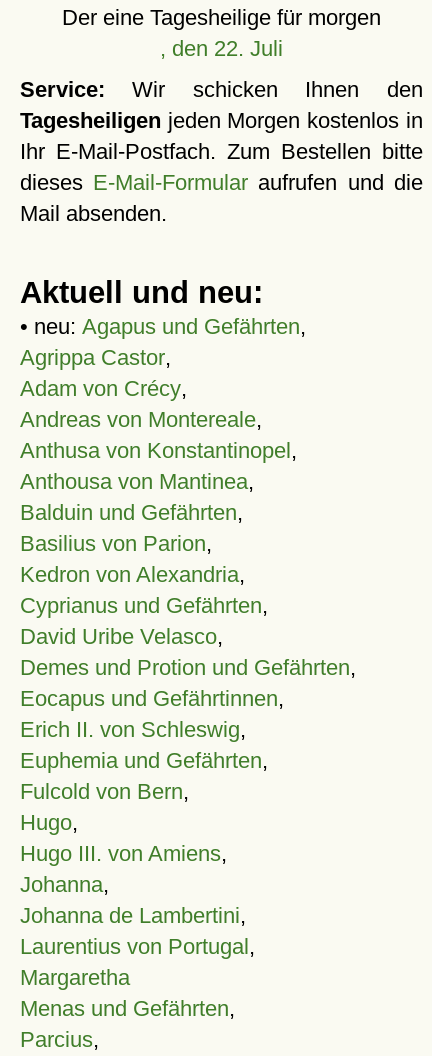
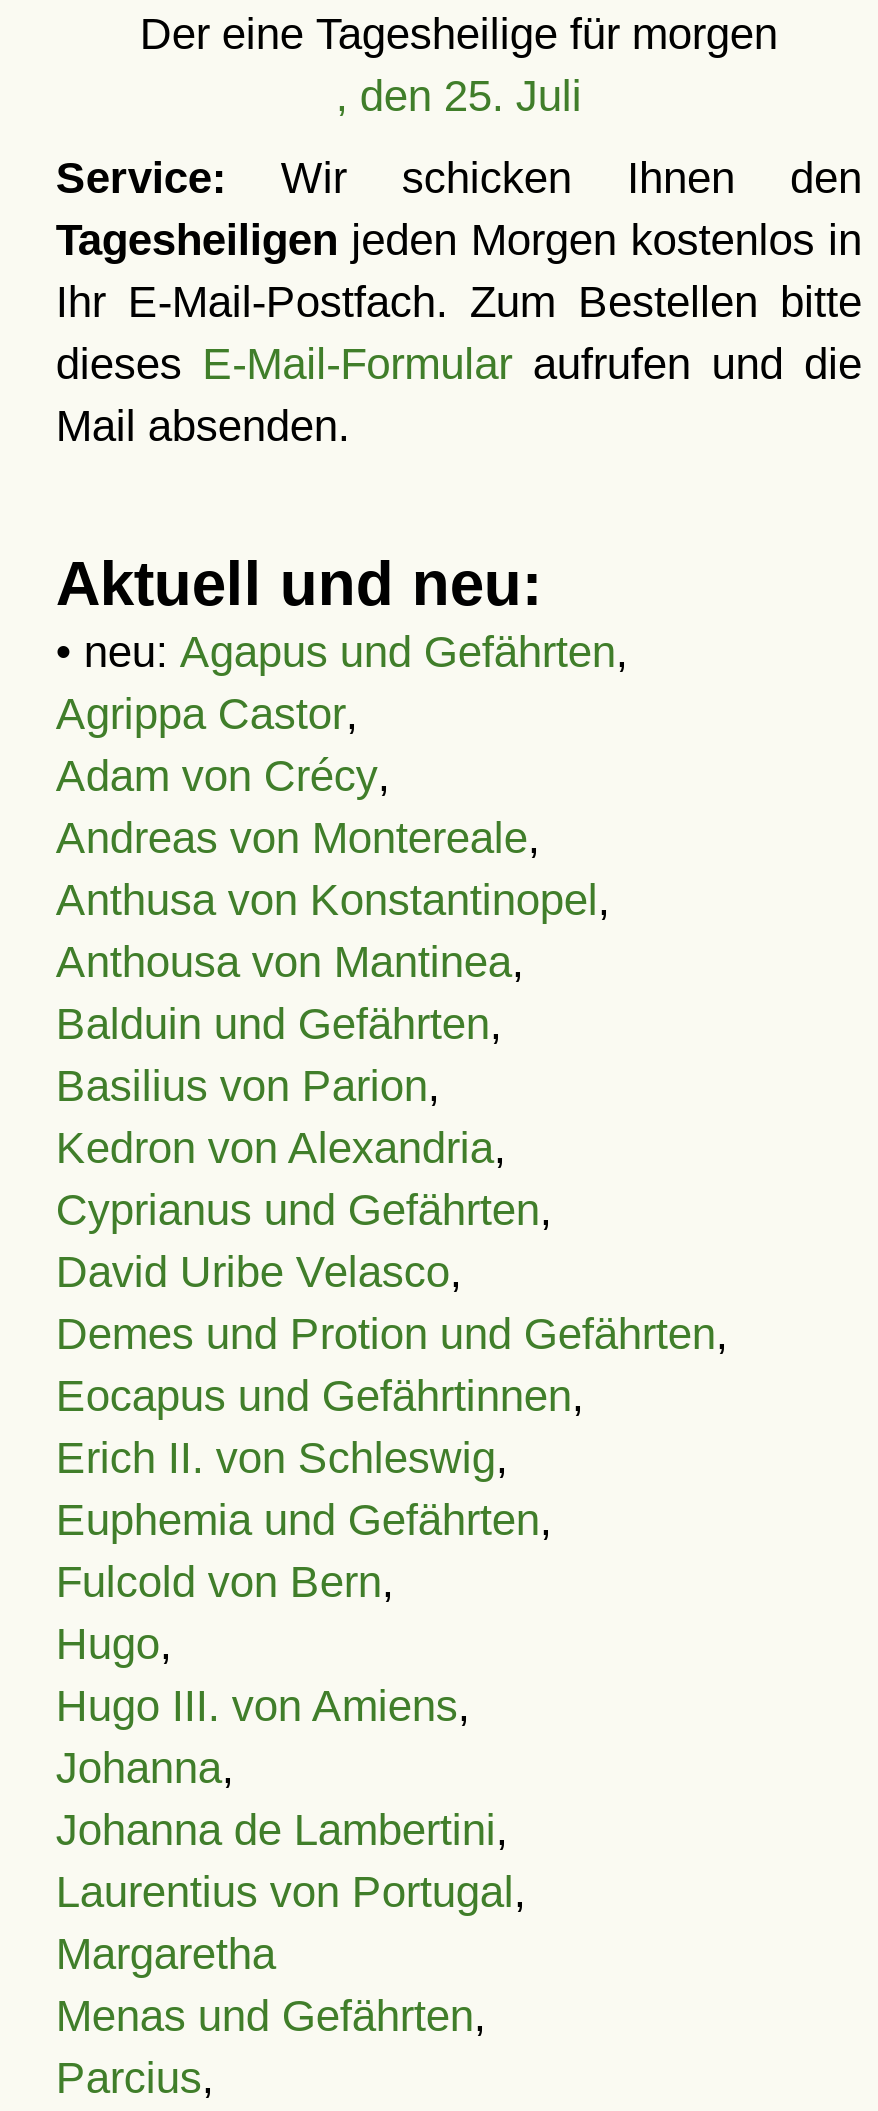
[160,36,283,61] , den 22. Juli -> [336,71,582,121] , den 25. Juli

